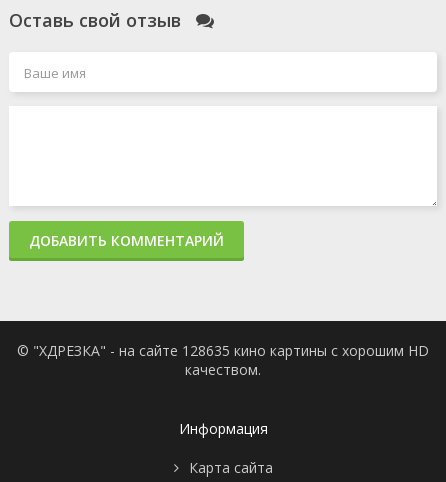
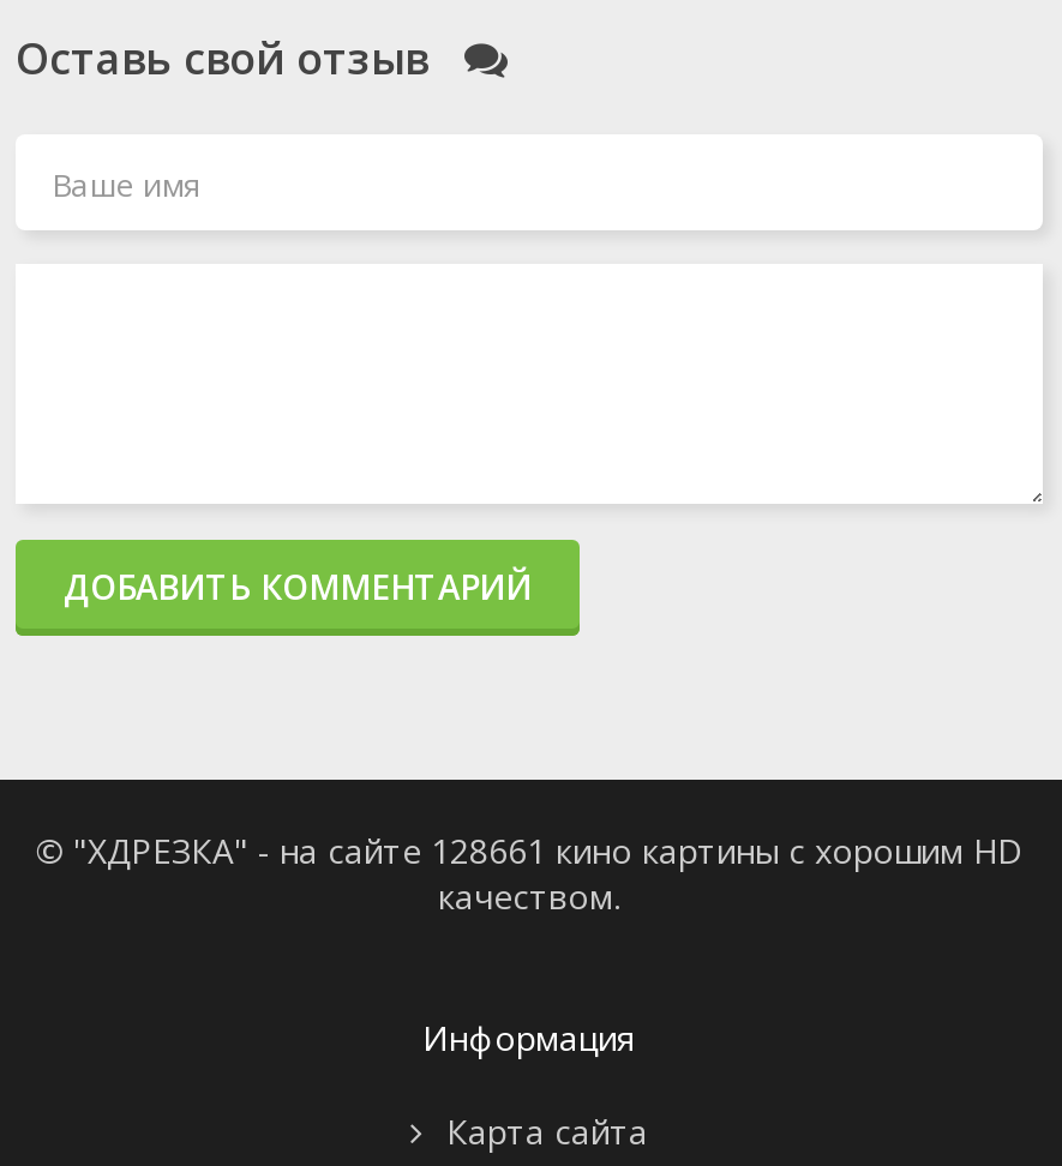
[17,341,429,360] © "ХДРЕЗКА" - на сайте 128635 кино картины с хорошим HD -> [35,828,1024,873] © "ХДРЕЗКА" - на сайте 128661 кино картины с хорошим HD

